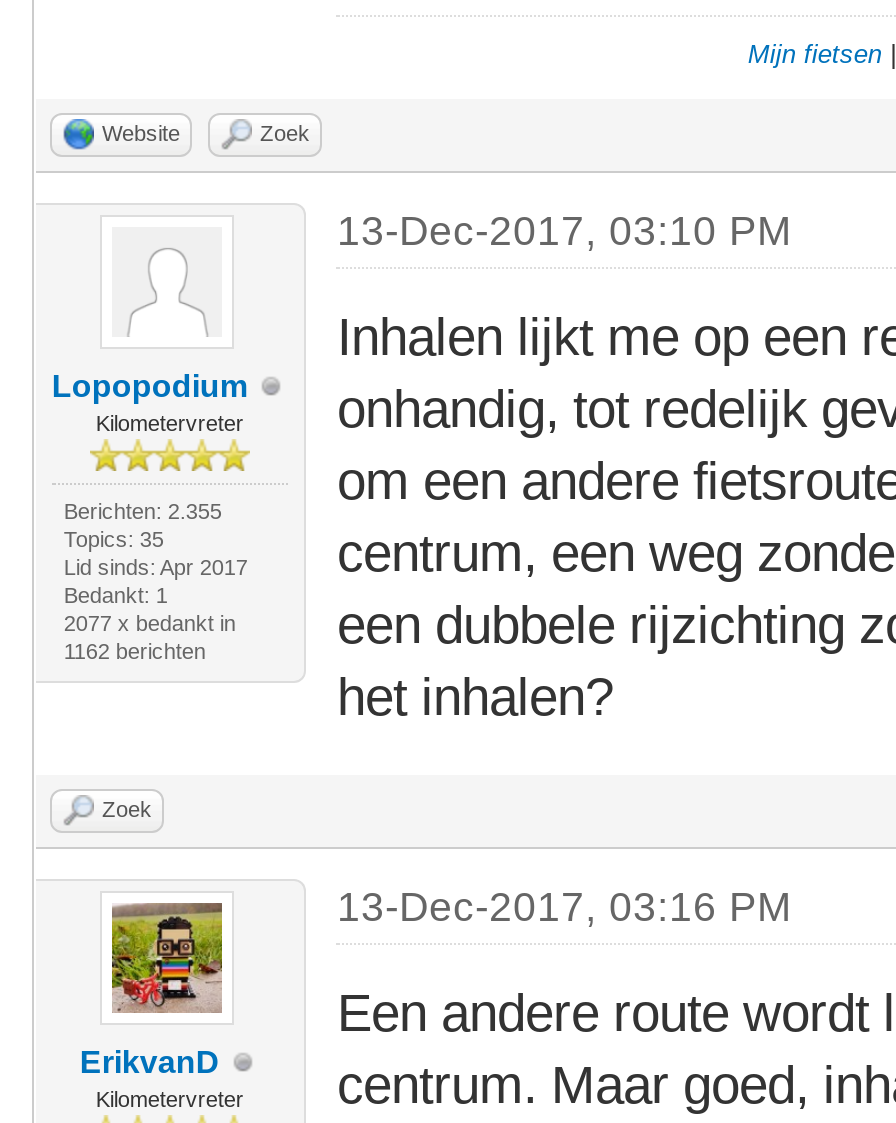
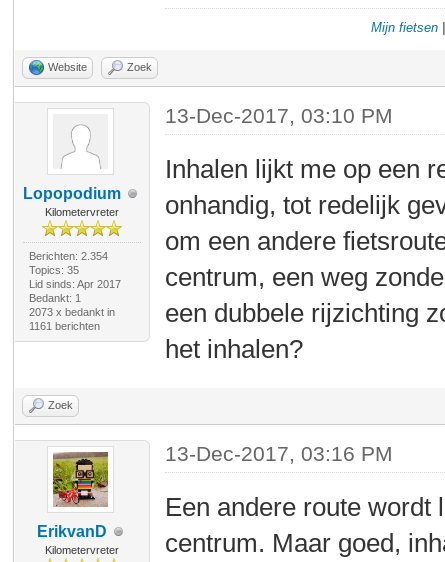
[64,499,222,523] Berichten: 2.355 -> [29,250,108,262] Berichten: 2.354
[64,611,236,635] 2077 x bedankt in -> [29,306,115,318] 2073 x bedankt in
[64,639,206,663] 1162 berichten -> [29,320,100,332] 1161 berichten

